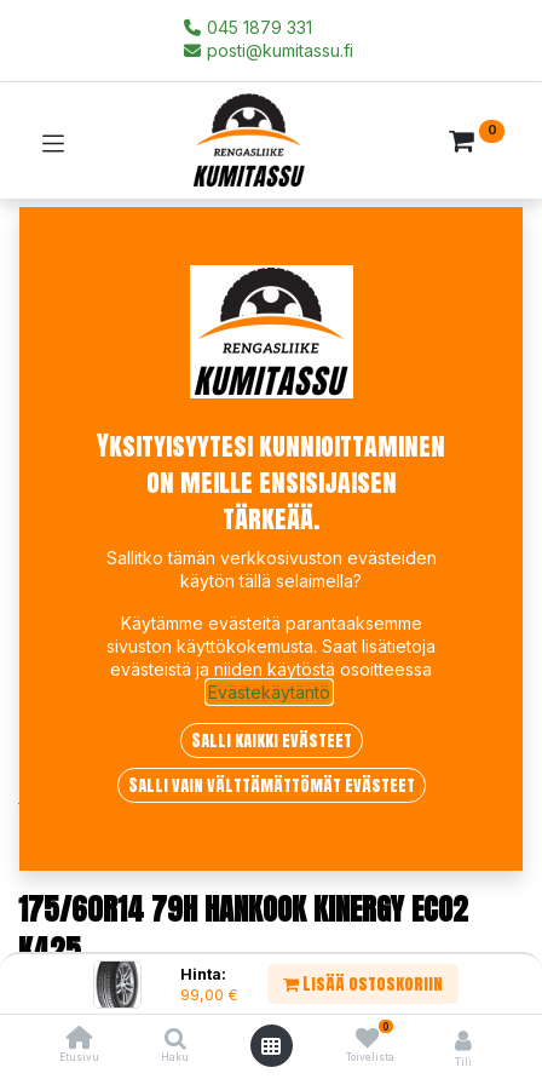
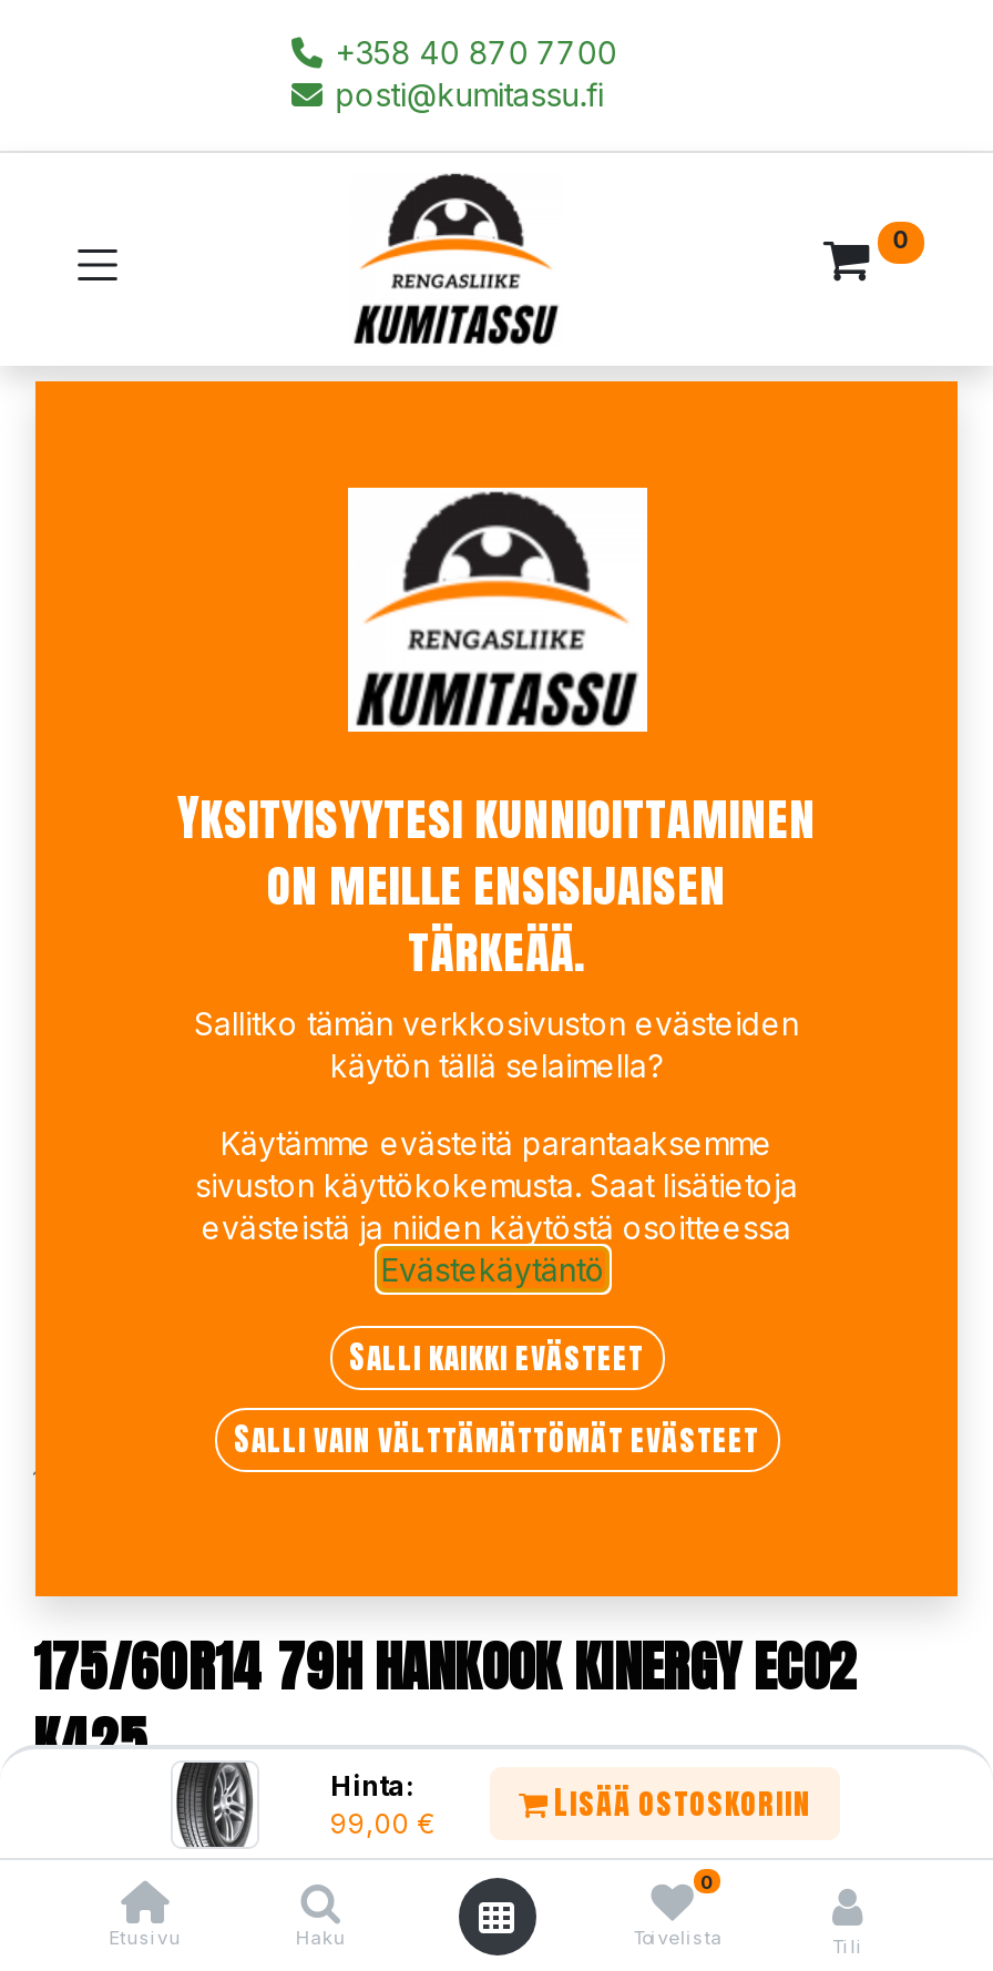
[202,17,312,38] 045 1879 331 -> [326,33,617,71] +358 40 870 7700

